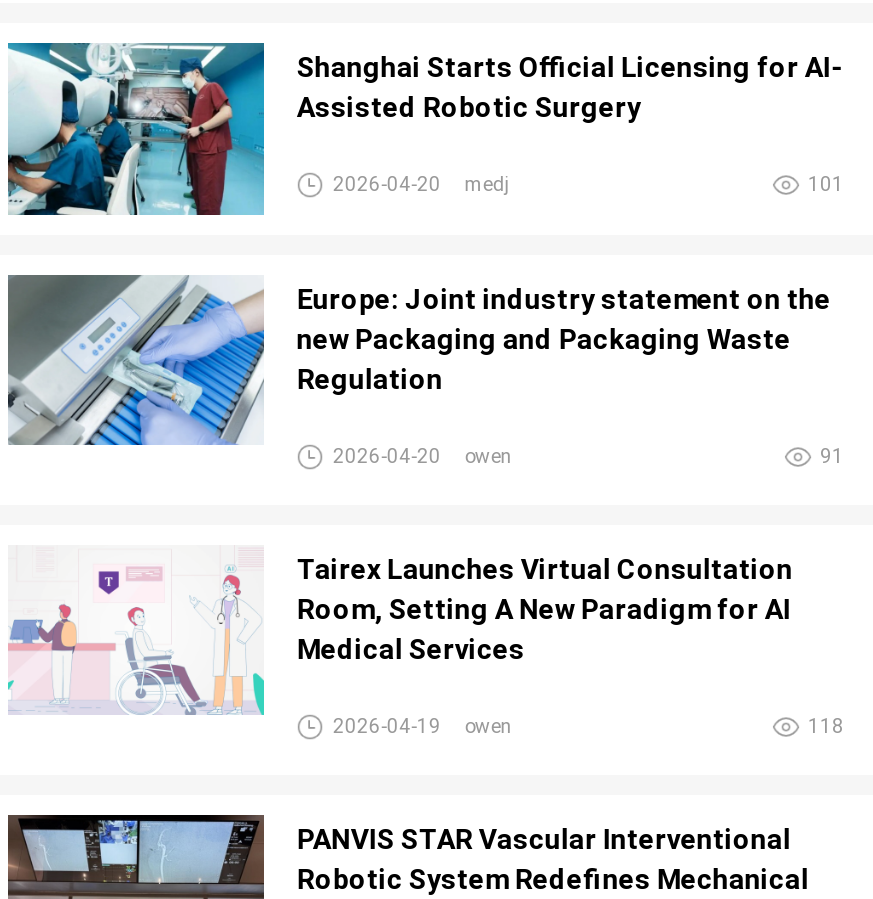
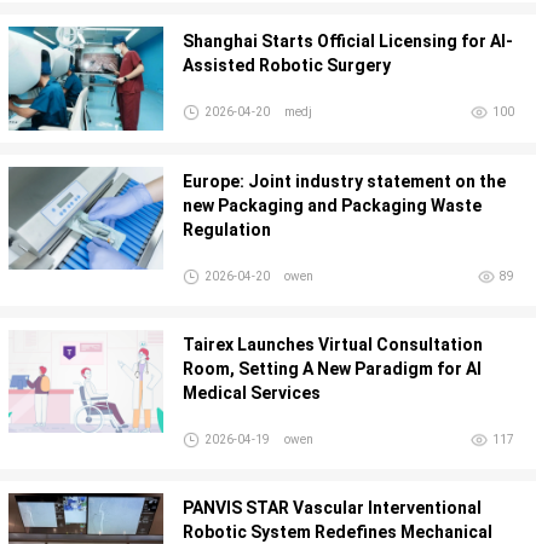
[808,173,844,195] 101 -> [492,105,514,119] 100
[820,445,844,467] 91 -> [500,269,514,283] 89
[808,715,844,737] 118 -> [492,433,514,446] 117

